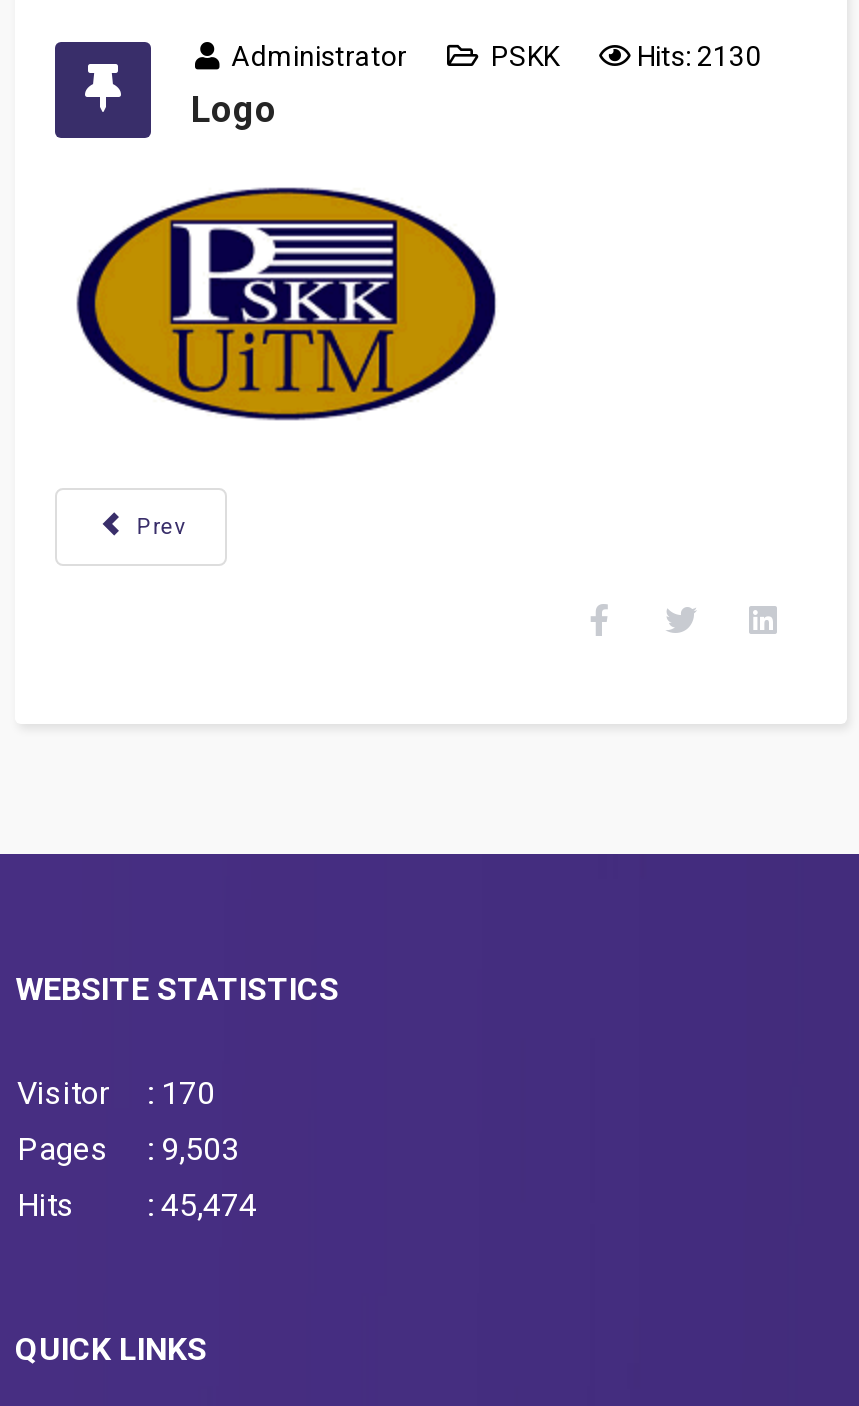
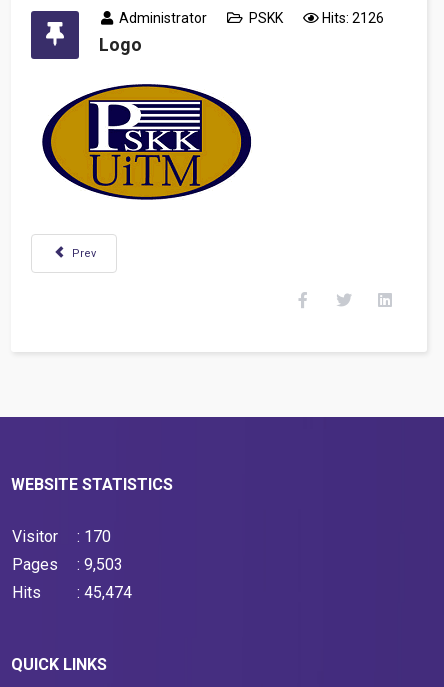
[637,40,761,72] Hits: 2130 -> [322,10,384,26] Hits: 2126

